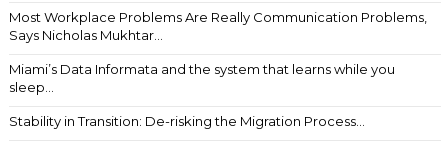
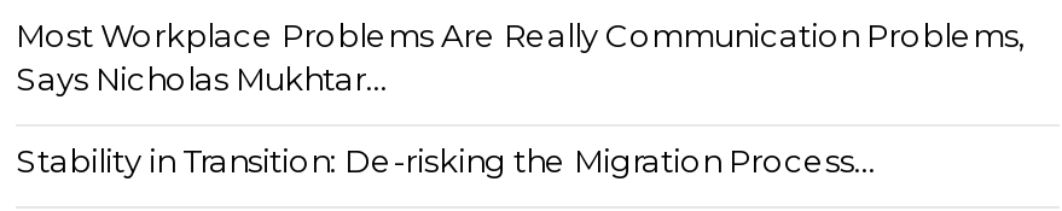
[9,61,395,95] Miami’s Data Informata and the system that learns while you | sleep... -> none

